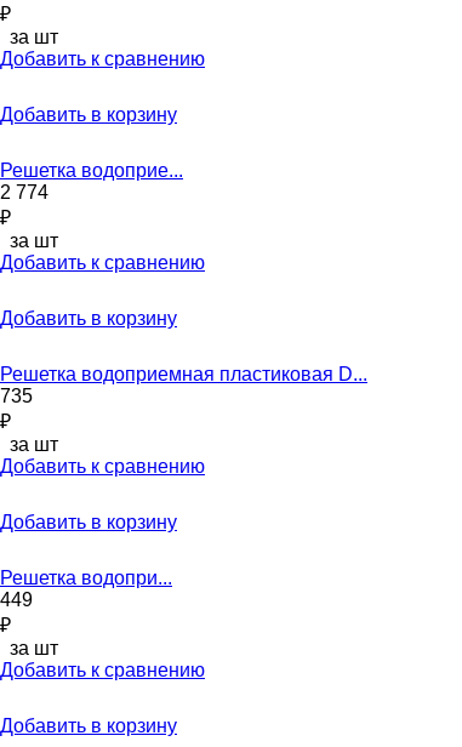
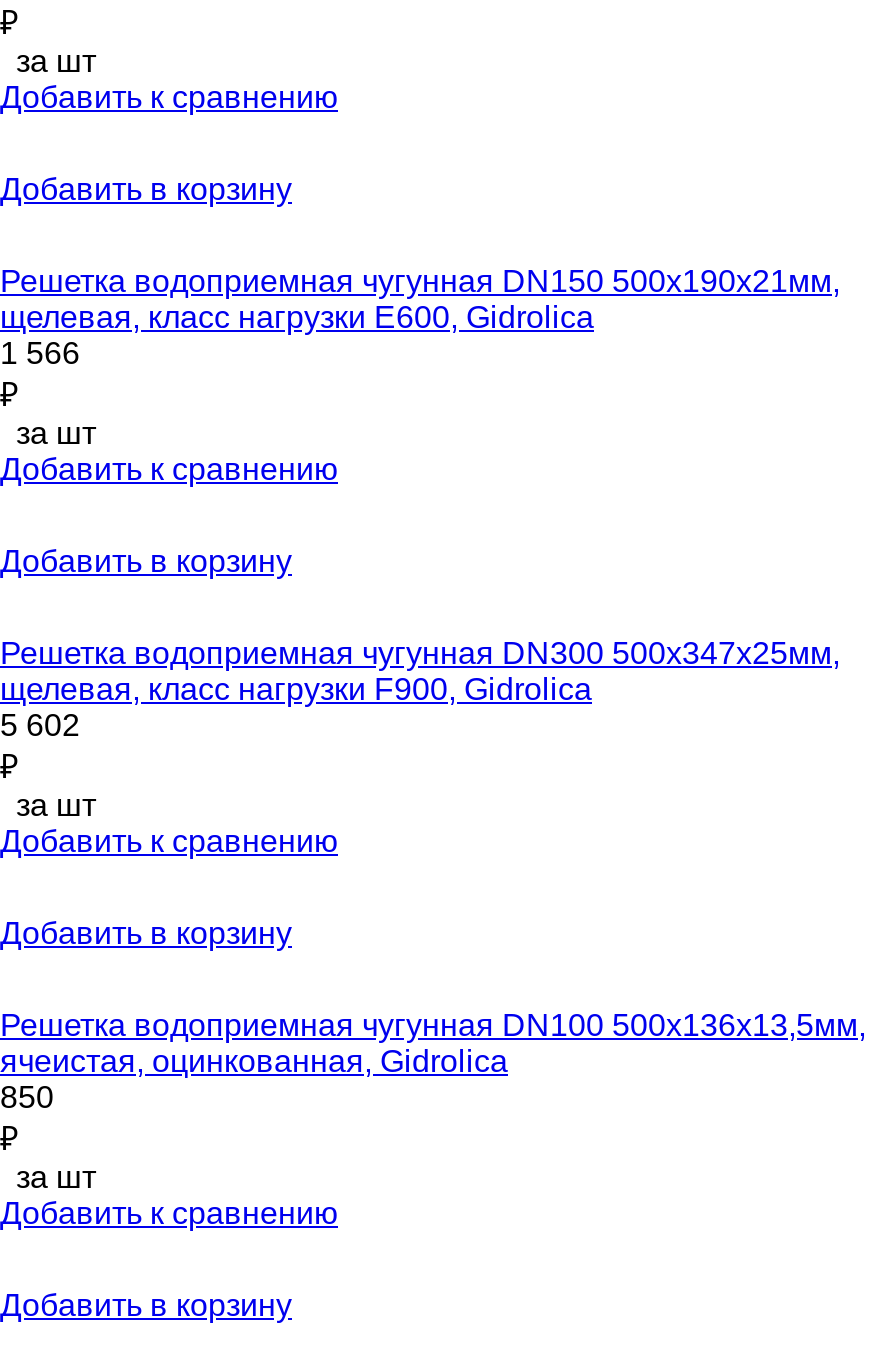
[0,160,183,203] Решетка водоприе... | 2 774 -> [0,264,840,370] Решетка водоприемная чугунная DN150 500x190x21мм, | щелевая, класс нагрузки E600, Gidrolica | 1 566
[0,364,367,406] Решетка водоприемная пластиковая D... | 735 -> [0,636,840,742] Решетка водоприемная чугунная DN300 500x347x25мм, | щелевая, класс нагрузки F900, Gidrolica | 5 602
[0,568,172,610] Решетка водопри... | 449 -> [0,1008,866,1114] Решетка водоприемная чугунная DN100 500x136x13,5мм, | ячеистая, оцинкованная, Gidrolica | 850

